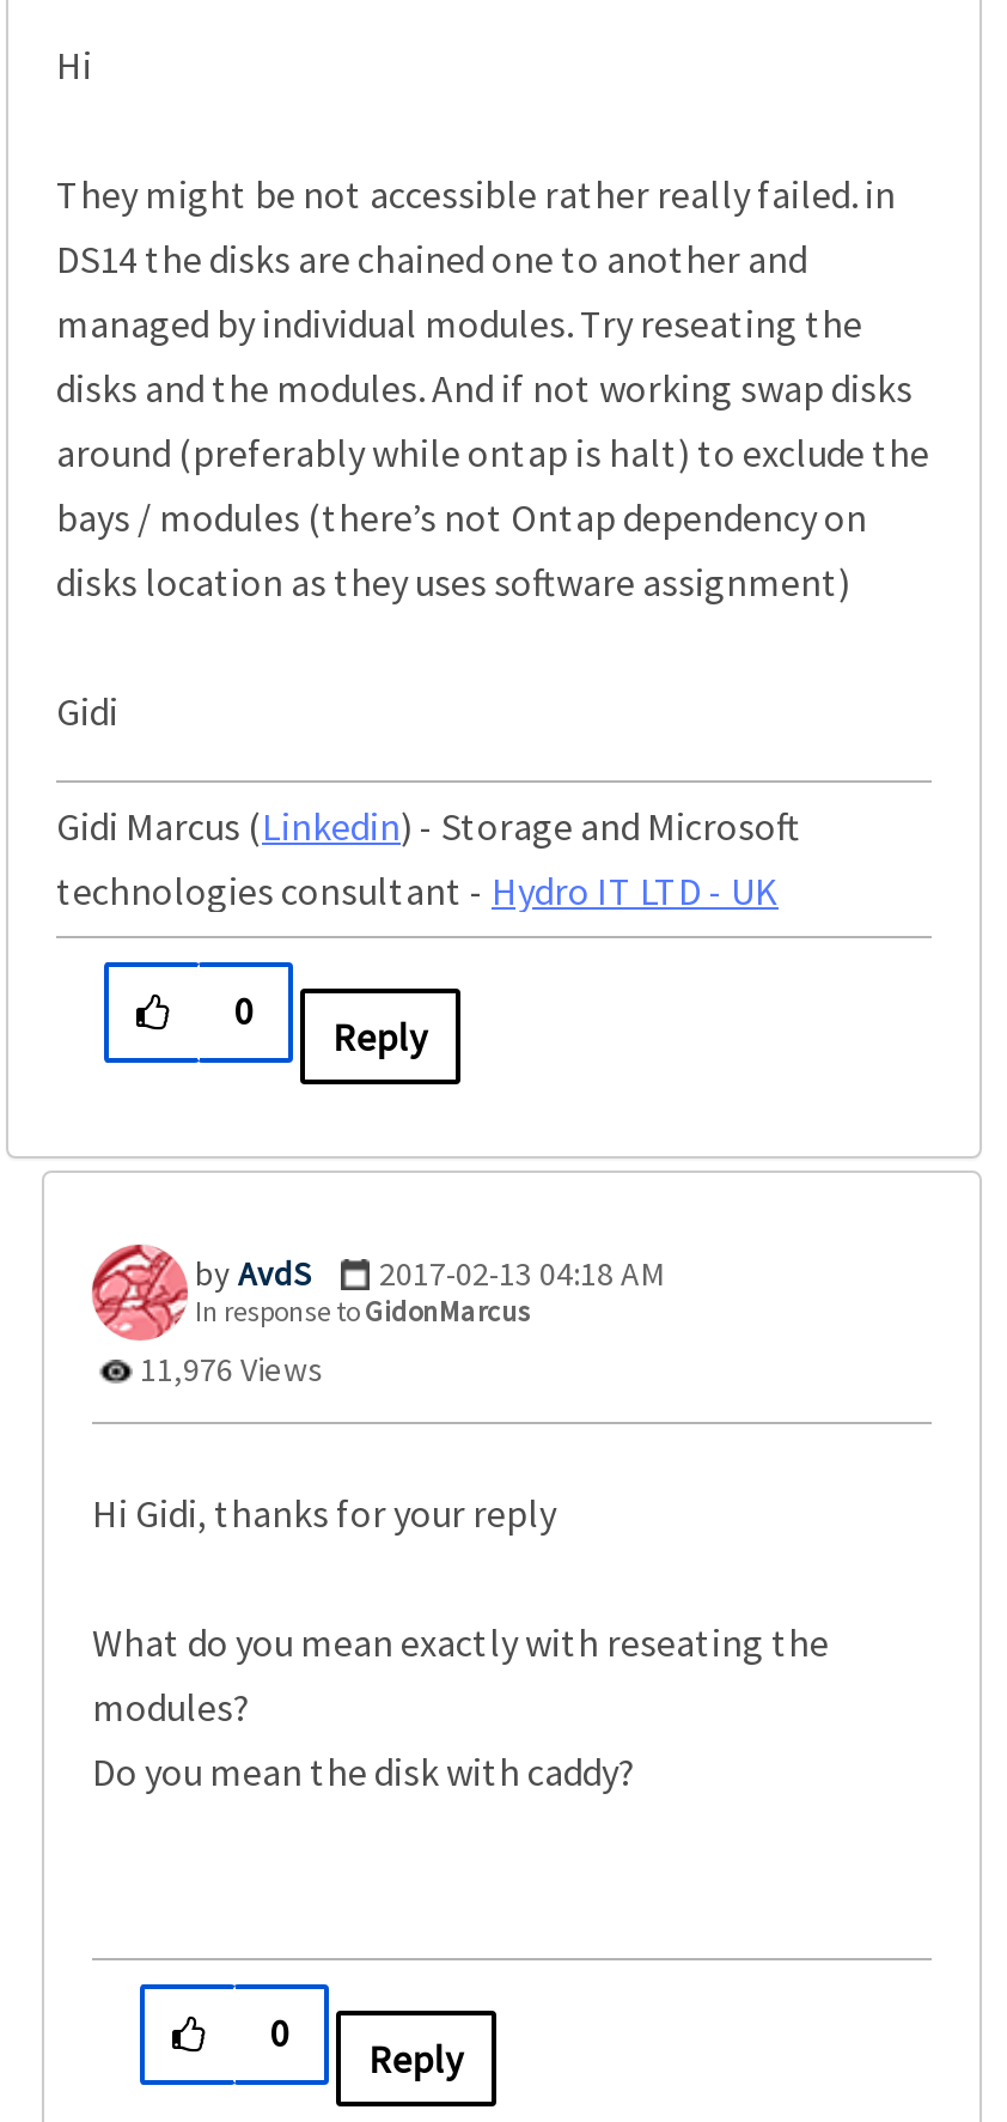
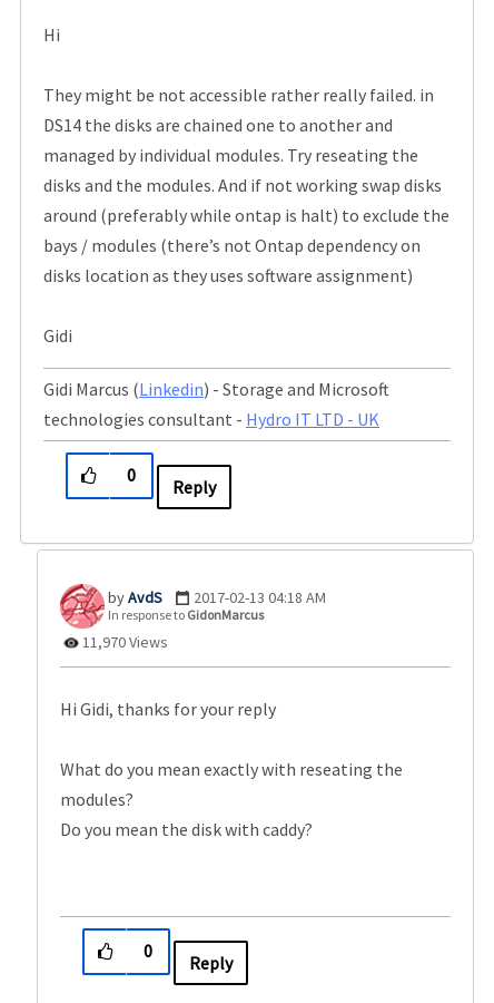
[133,1348,324,1391] 11,976 Views -> [79,632,168,652] 11,970 Views

